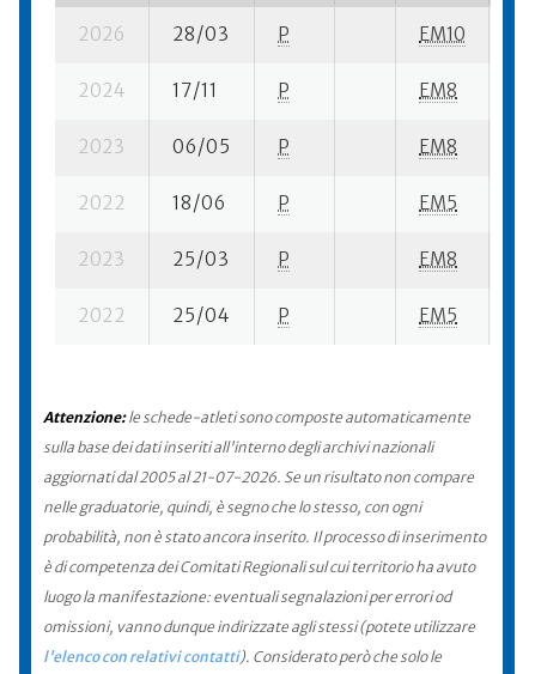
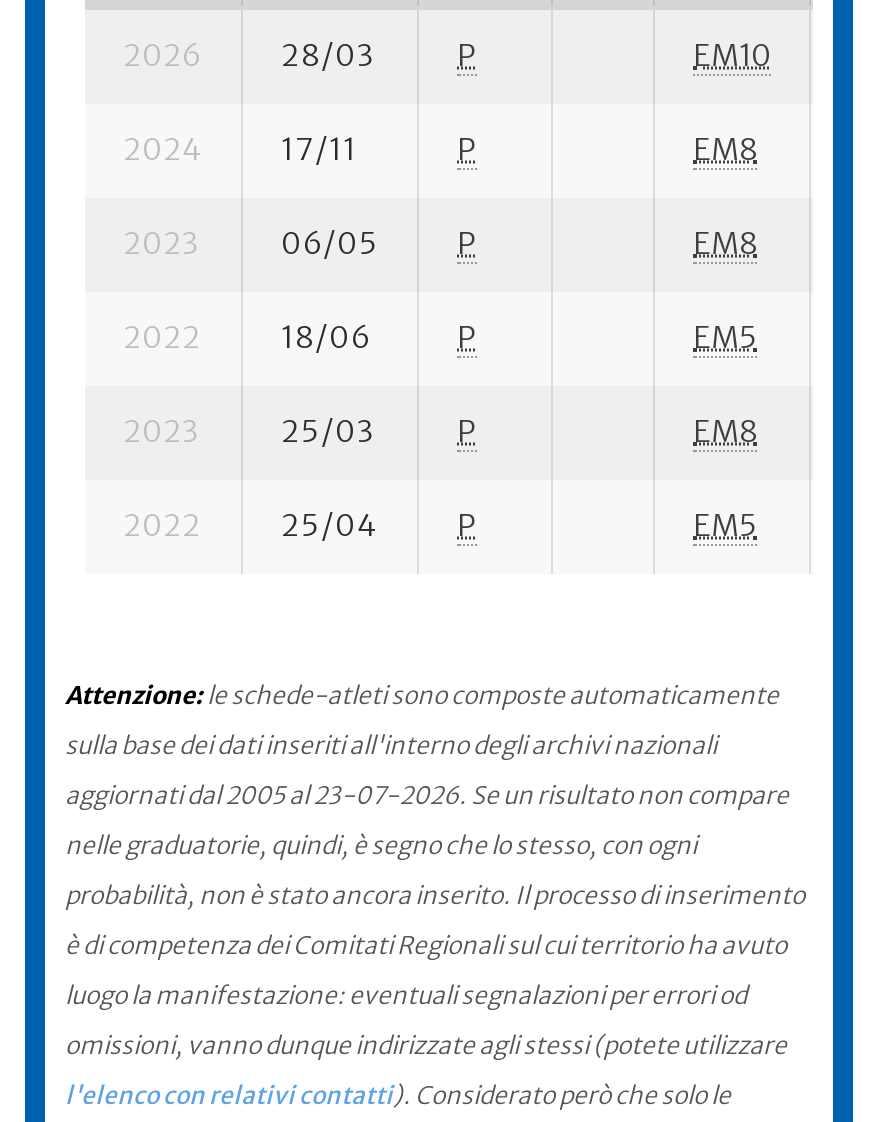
[43,468,474,486] aggiornati dal 2005 al 21-07-2026. Se un risultato non compare -> [65,780,789,810] aggiornati dal 2005 al 23-07-2026. Se un risultato non compare

